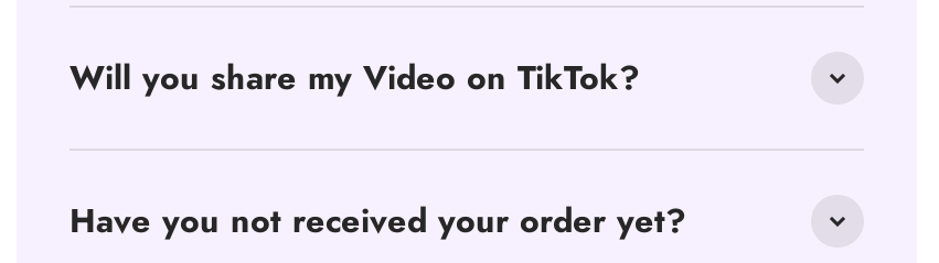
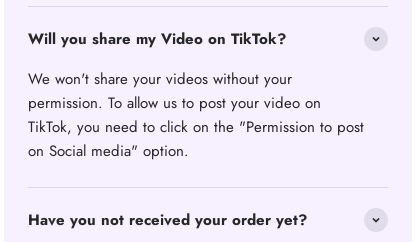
none -> [28,68,364,162] We won't share your videos without your | permission. To allow us to post your video on | TikTok, you need to click on the "Permission to post | on Social media" option.

